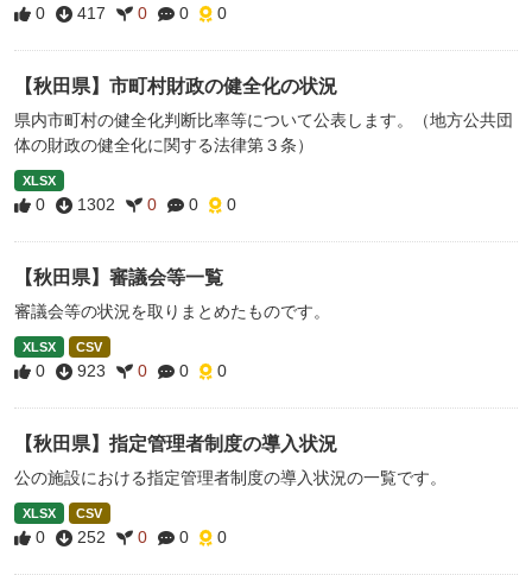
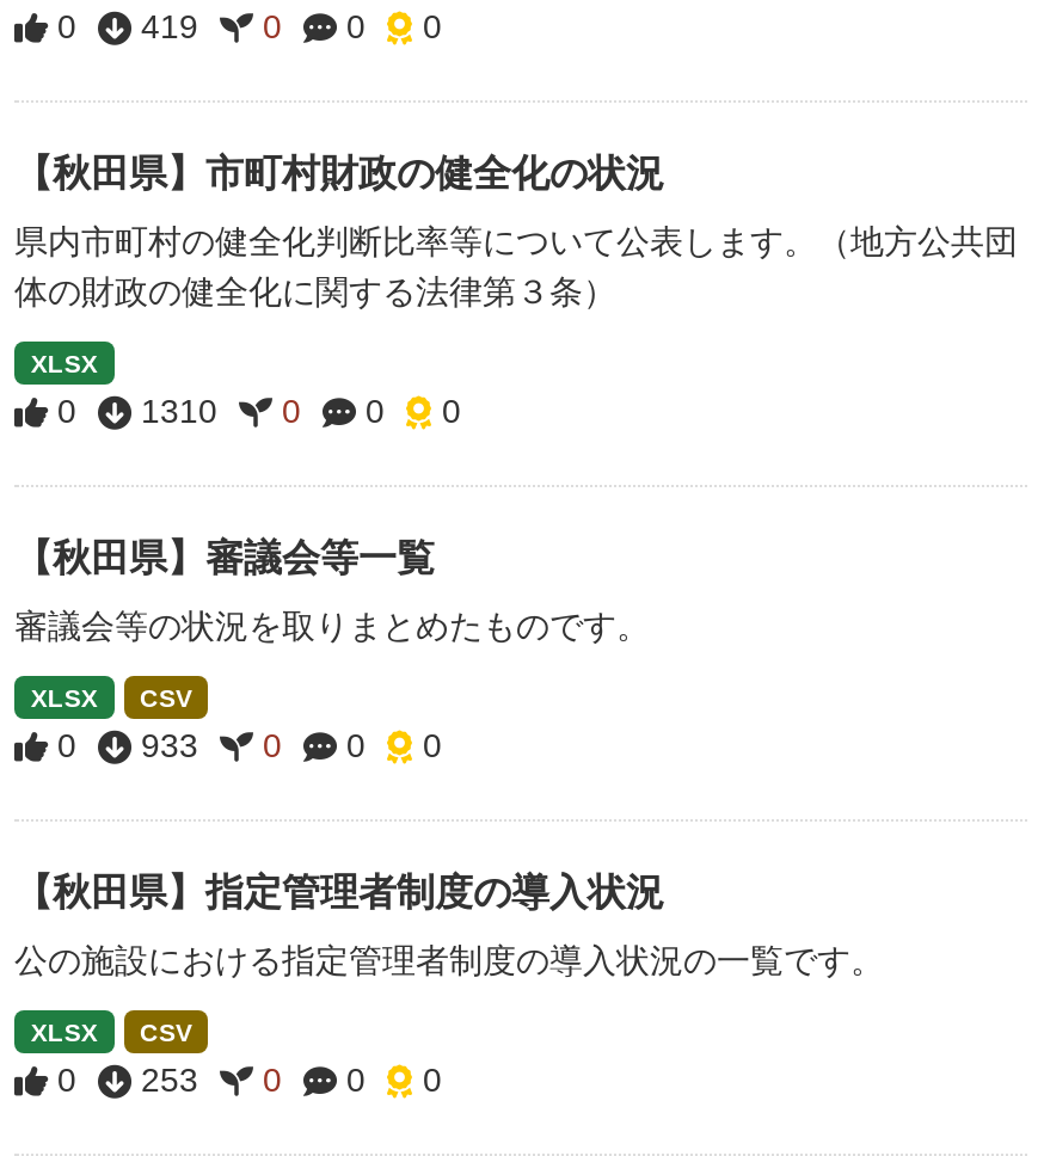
[31,4,227,23] 0 417 0 0 0 -> [48,7,442,45] 0 419 0 0 0
[31,195,236,214] 0 1302 0 0 0 -> [48,392,461,430] 0 1310 0 0 0
[31,361,227,380] 0 923 0 0 0 -> [48,726,442,764] 0 933 0 0 0
[31,527,227,546] 0 252 0 0 0 -> [48,1060,442,1099] 0 253 0 0 0

